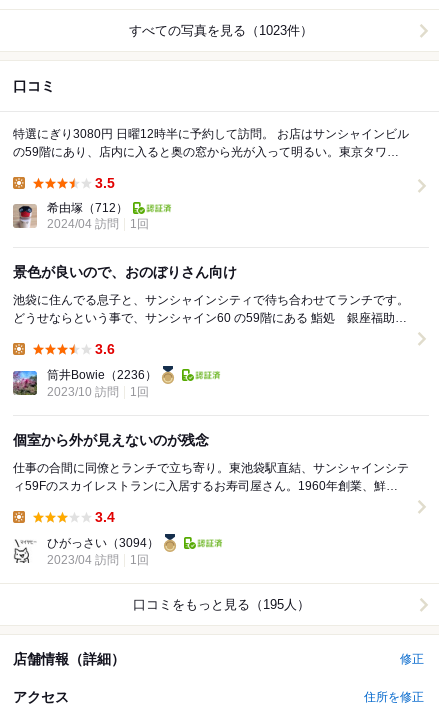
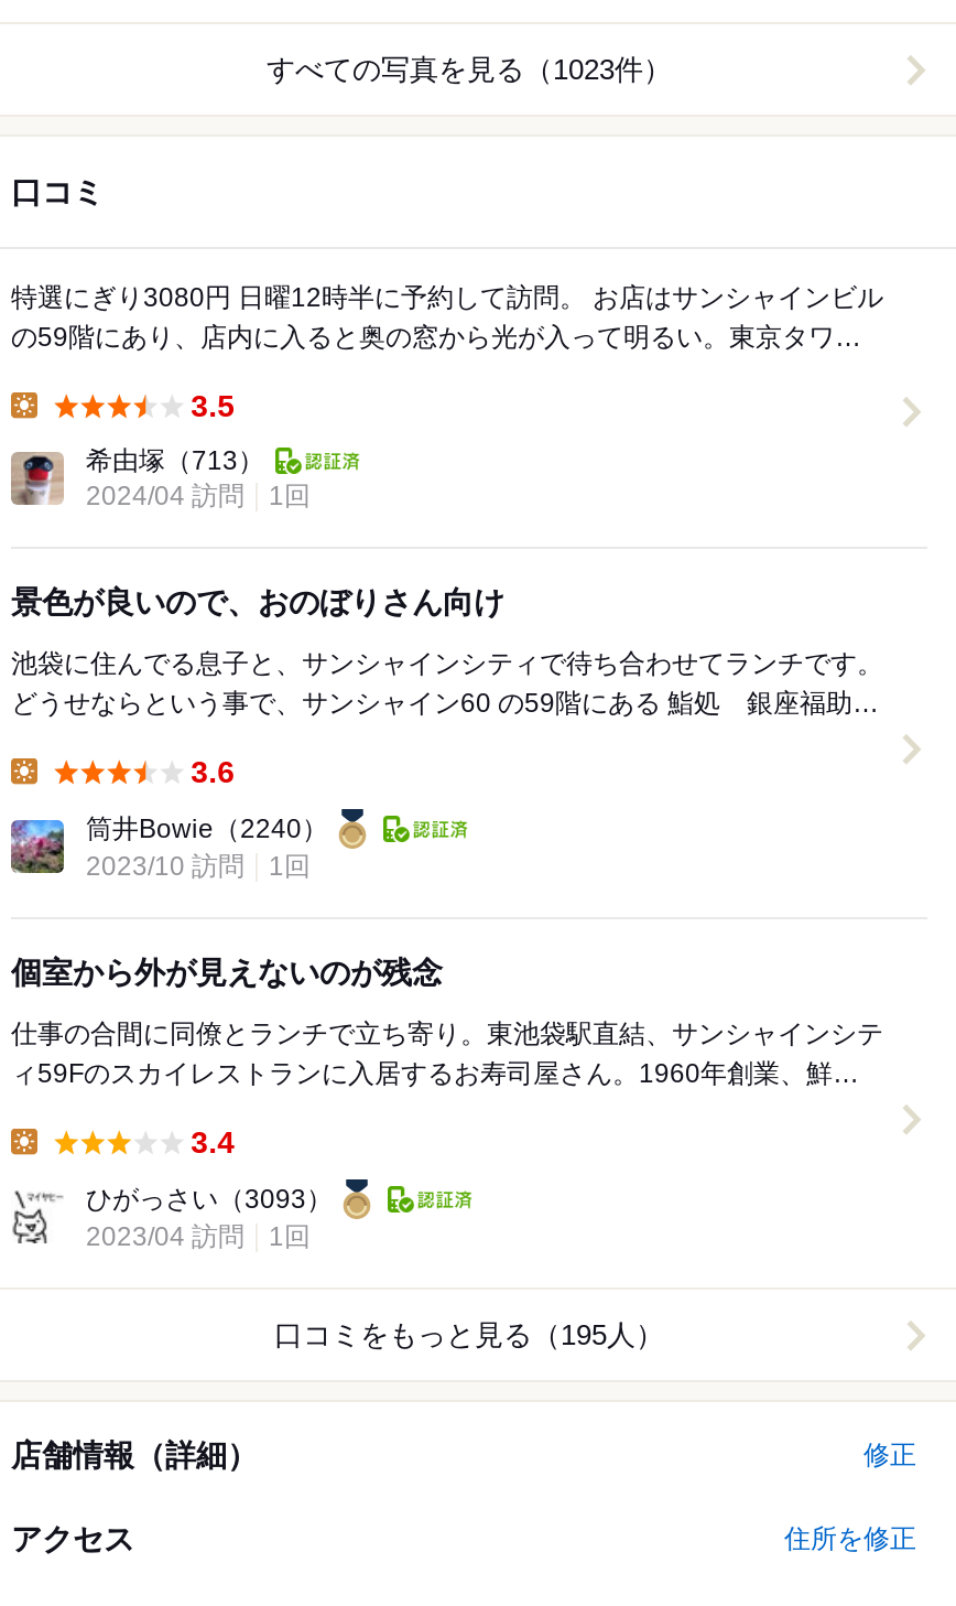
[47,201,128,215] 希由塚（712） -> [86,446,264,477] 希由塚（713）
[47,368,157,382] 筒井Bowie（2236） -> [86,814,328,845] 筒井Bowie（2240）
[47,536,159,550] ひがっさい（3094） -> [86,1184,333,1215] ひがっさい（3093）

